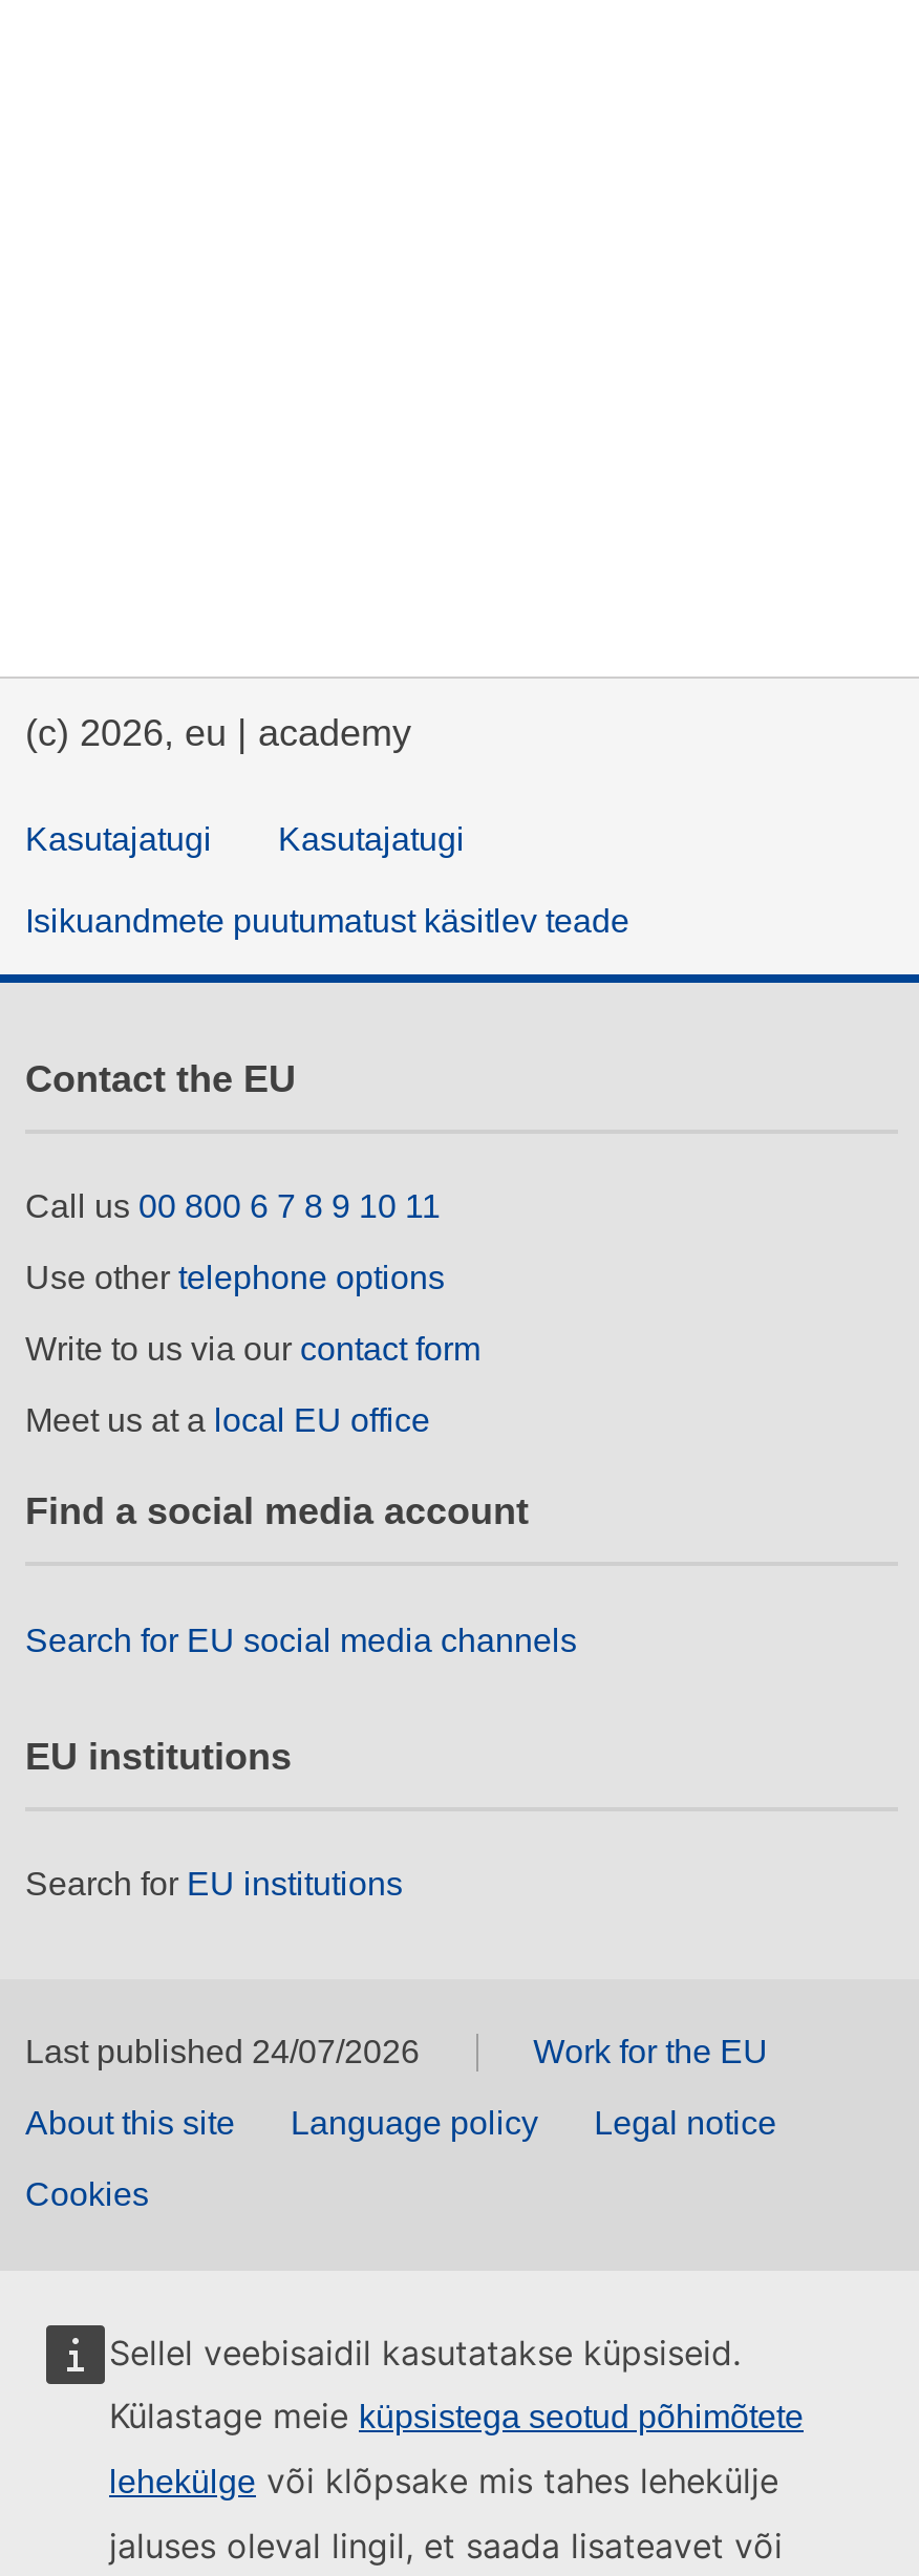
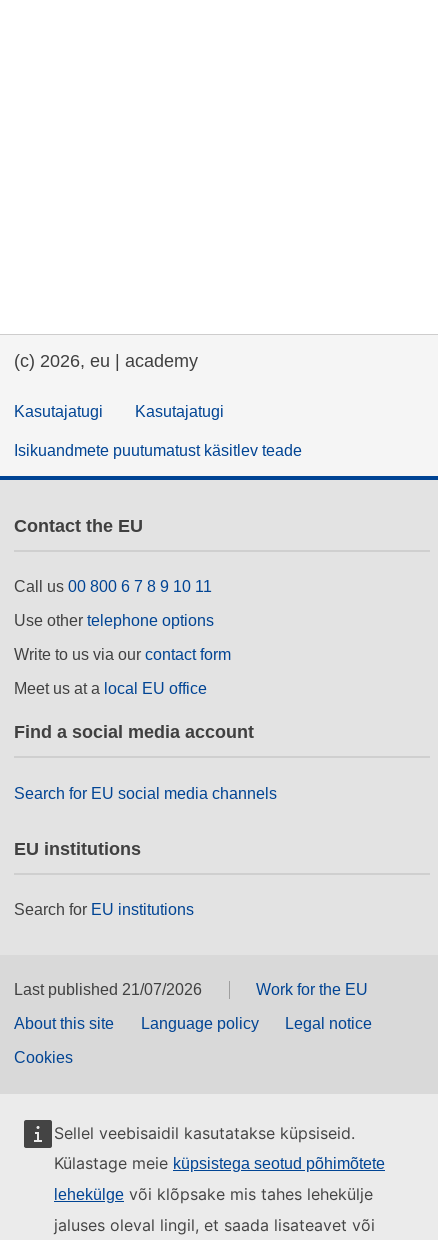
[25,2035,420,2070] Last published 24/07/2026 -> [14,981,202,998] Last published 21/07/2026

